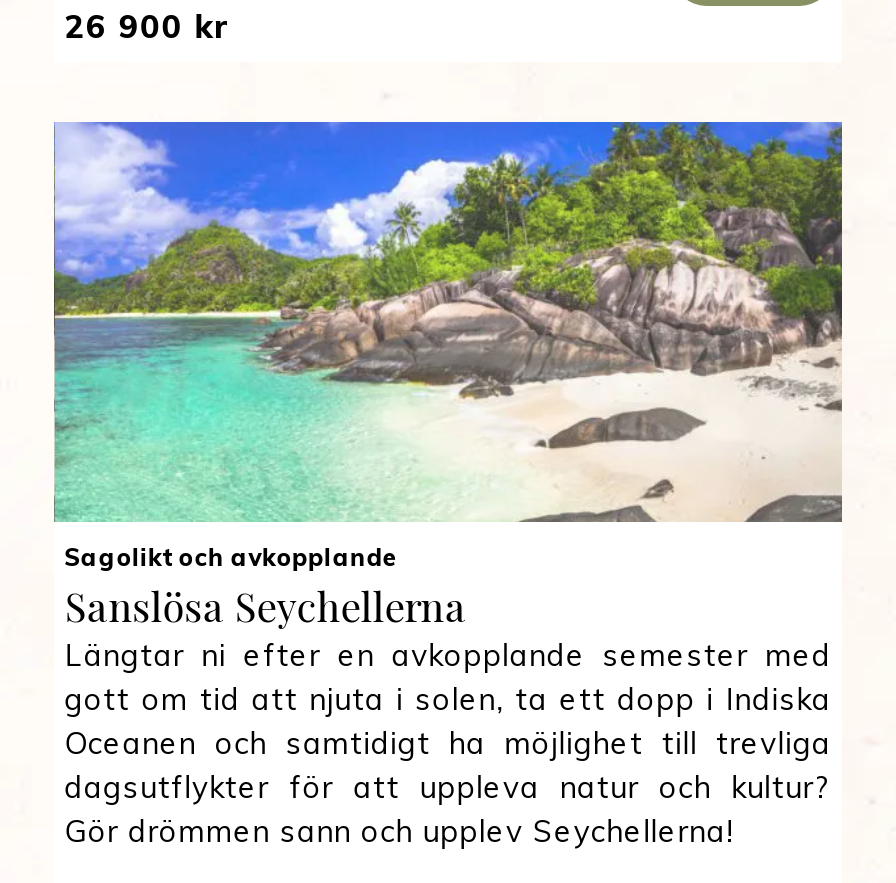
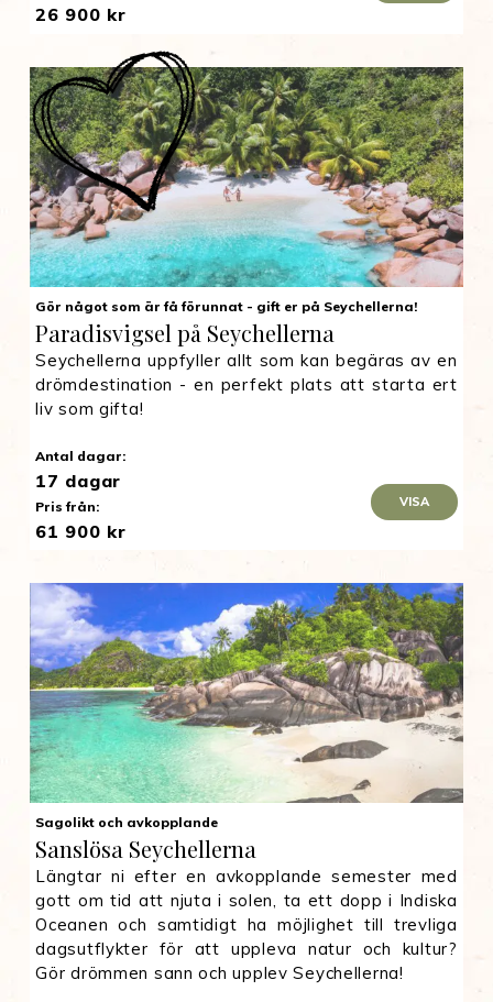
none -> [29,49,464,542] [image] | Gör något som är få förunnat - gift er på Seychellerna! | Paradisvigsel på Seychellerna | Seychellerna uppfyller allt som kan begäras av en | drömdestination - en perfekt plats att starta ert | liv som gifta! | Antal dagar: | 17 dagar | Pris från: | 61 900 kr
none -> [399,493,429,509] VISA

